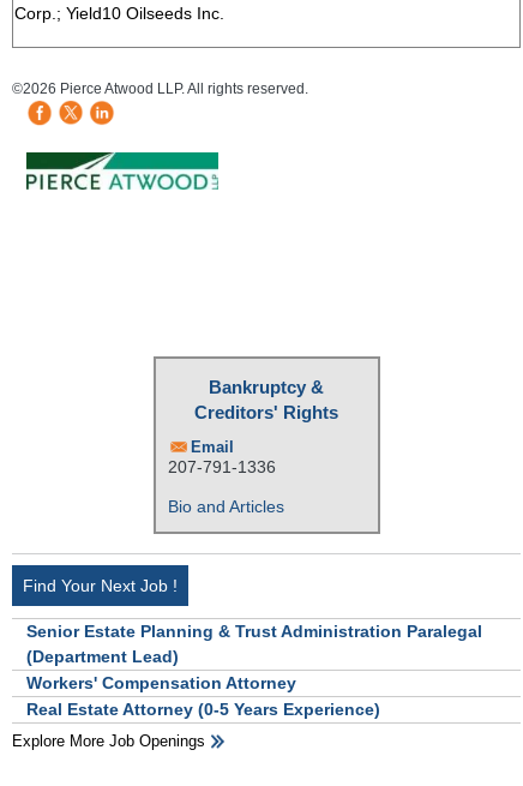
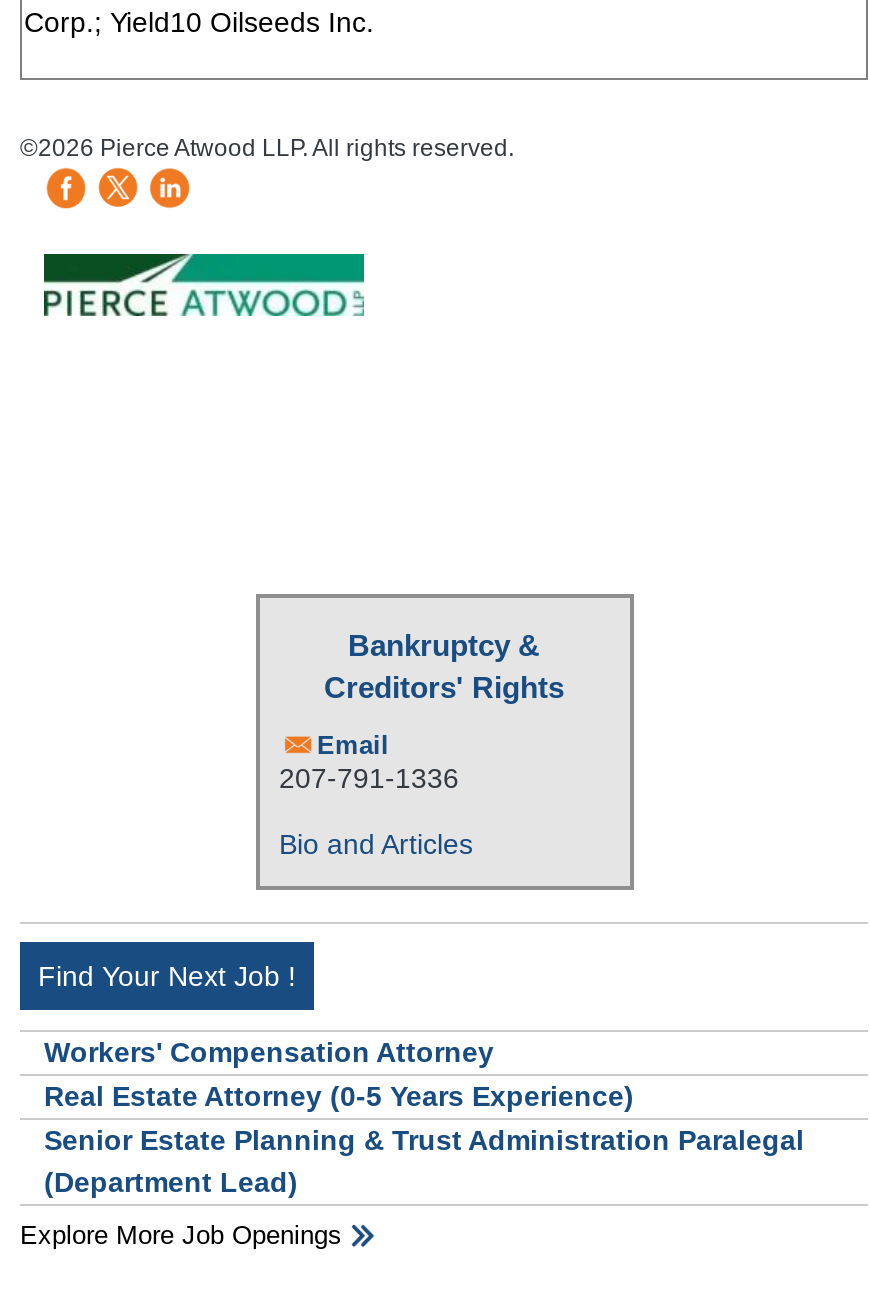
moved [26,622,482,667] -> [44,1125,804,1199]: Senior Estate Planning & Trust Administration Paralegal | (Department Lead)
moved [26,674,380,719] -> [44,1037,634,1113]: Workers' Compensation Attorney | Real Estate Attorney (0-5 Years Experience)

